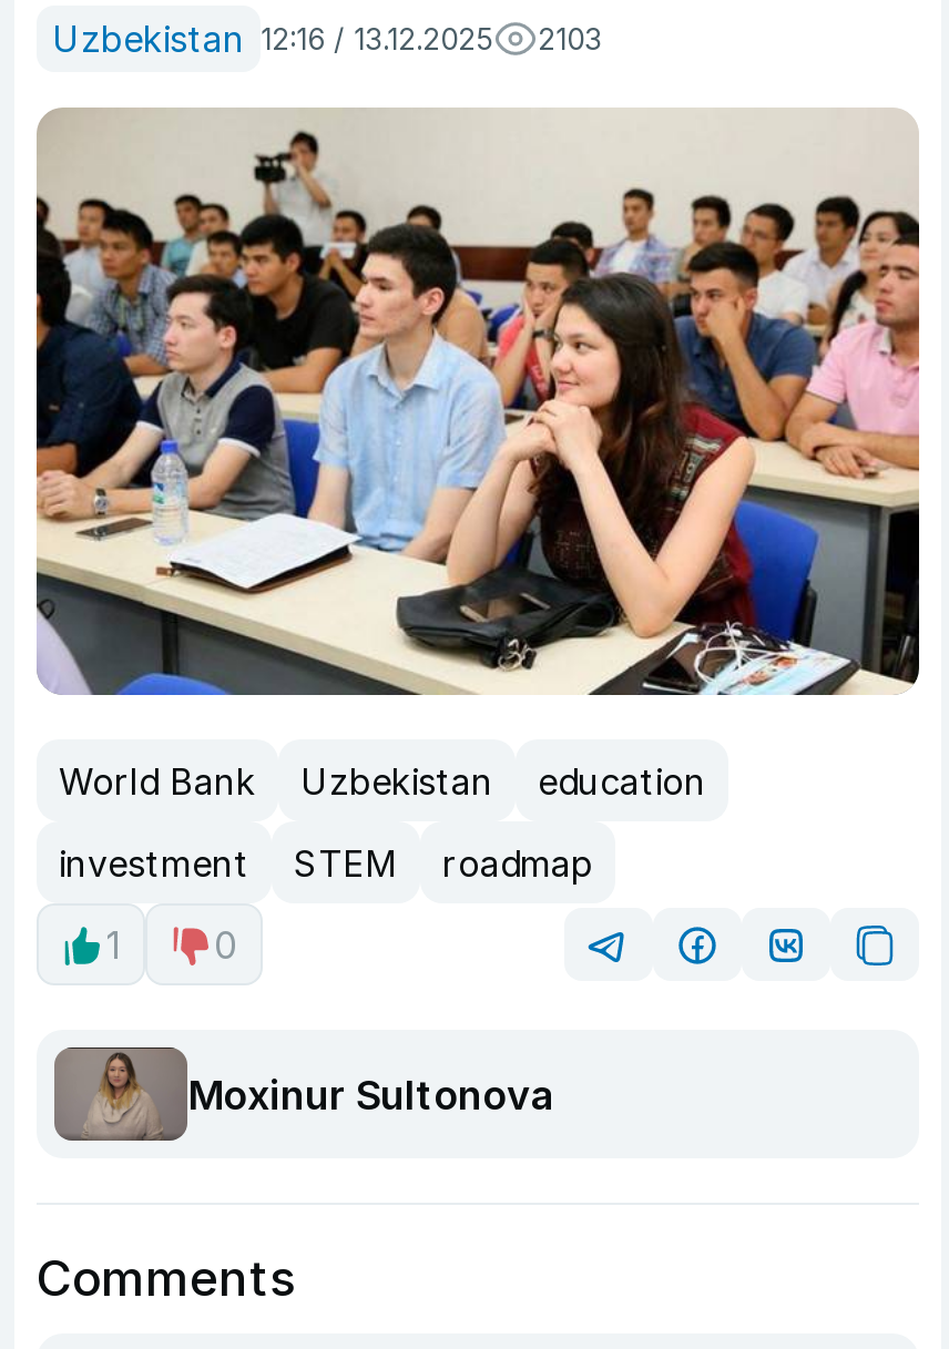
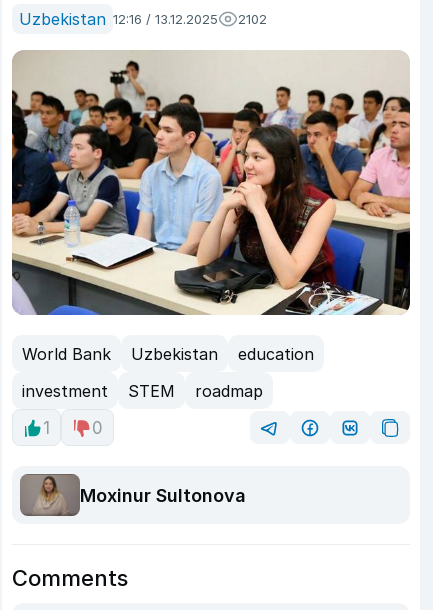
[52,17,602,61] Uzbekistan 12:16 / 13.12.2025 2103 -> [19,9,267,29] Uzbekistan 12:16 / 13.12.2025 2102

